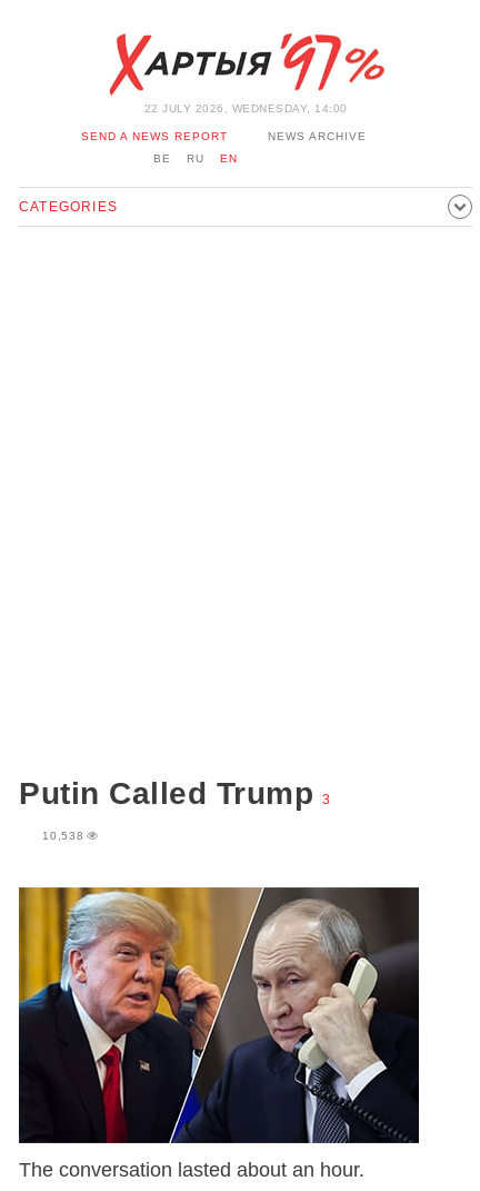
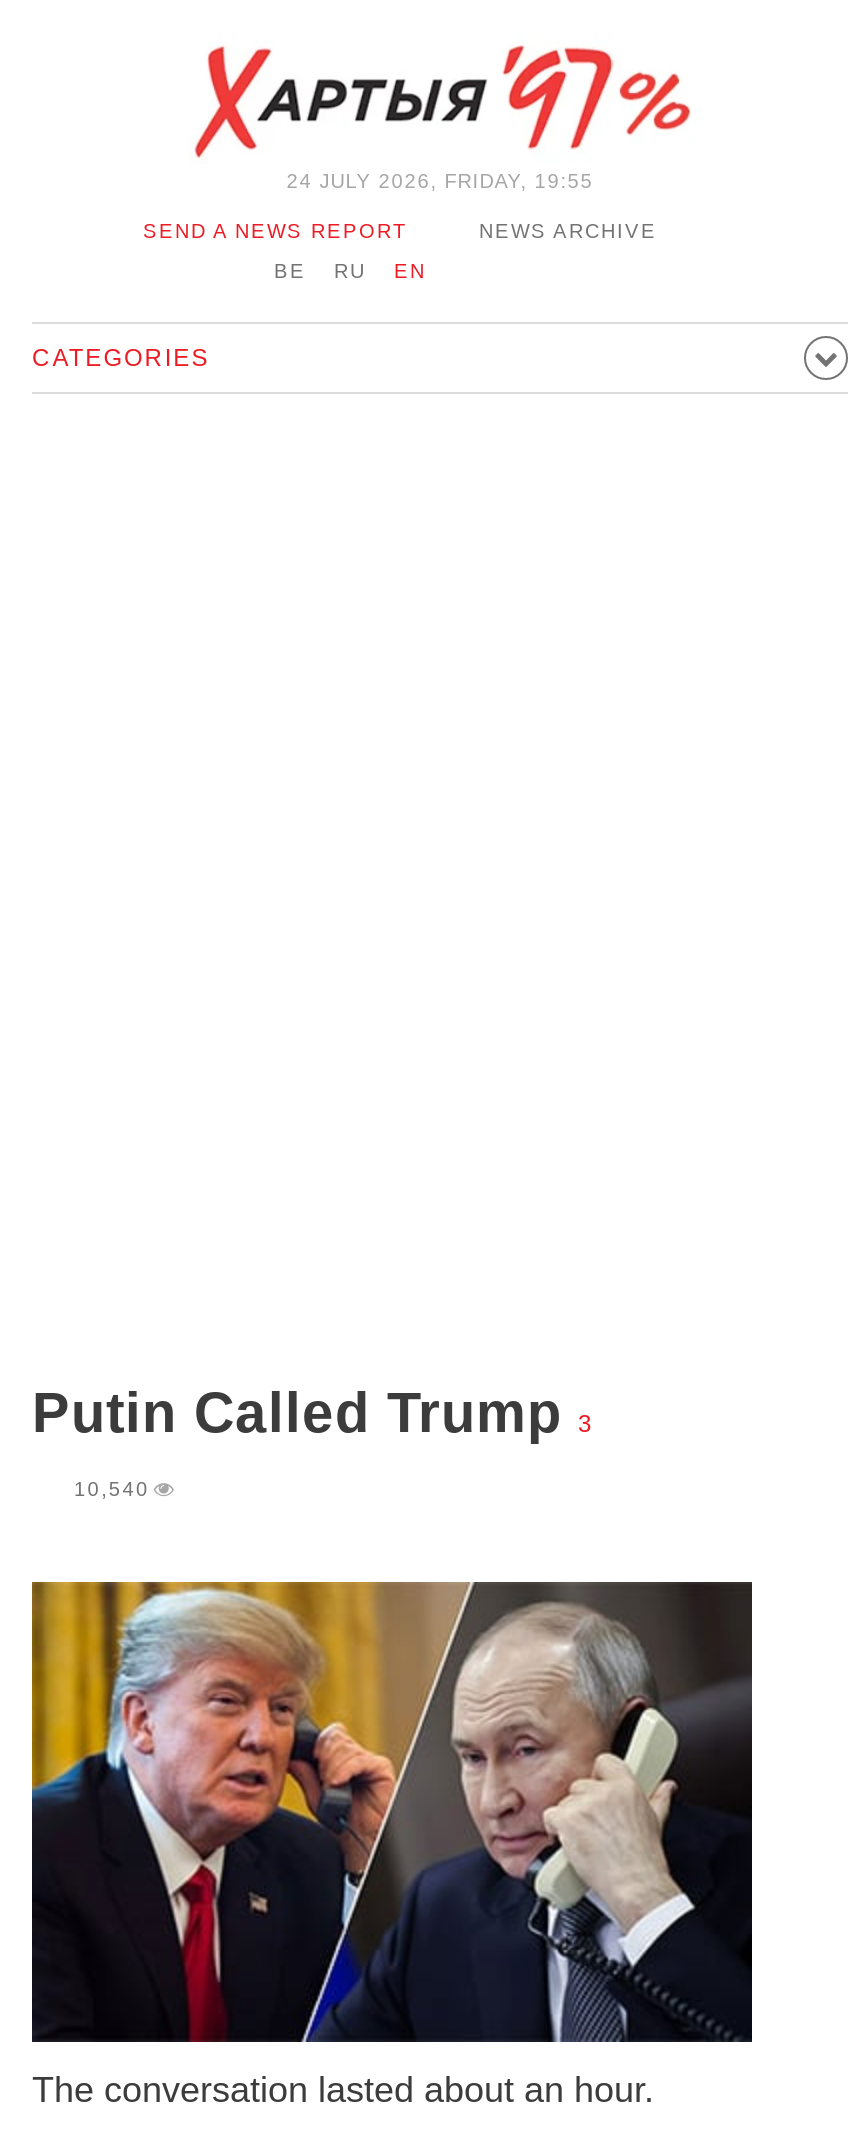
[144,102,347,115] 22 JULY 2026, WEDNESDAY, 14:00 -> [286,170,594,192] 24 JULY 2026, FRIDAY, 19:55
[42,830,84,842] 10,538 -> [74,1478,150,1500] 10,540

